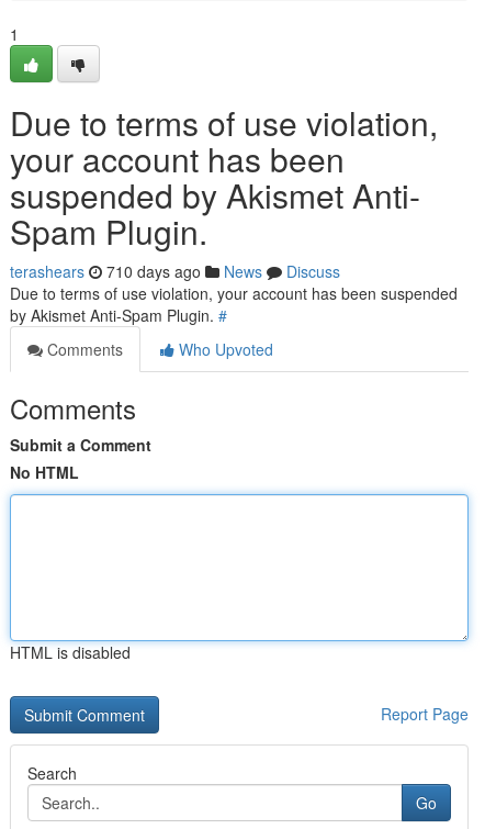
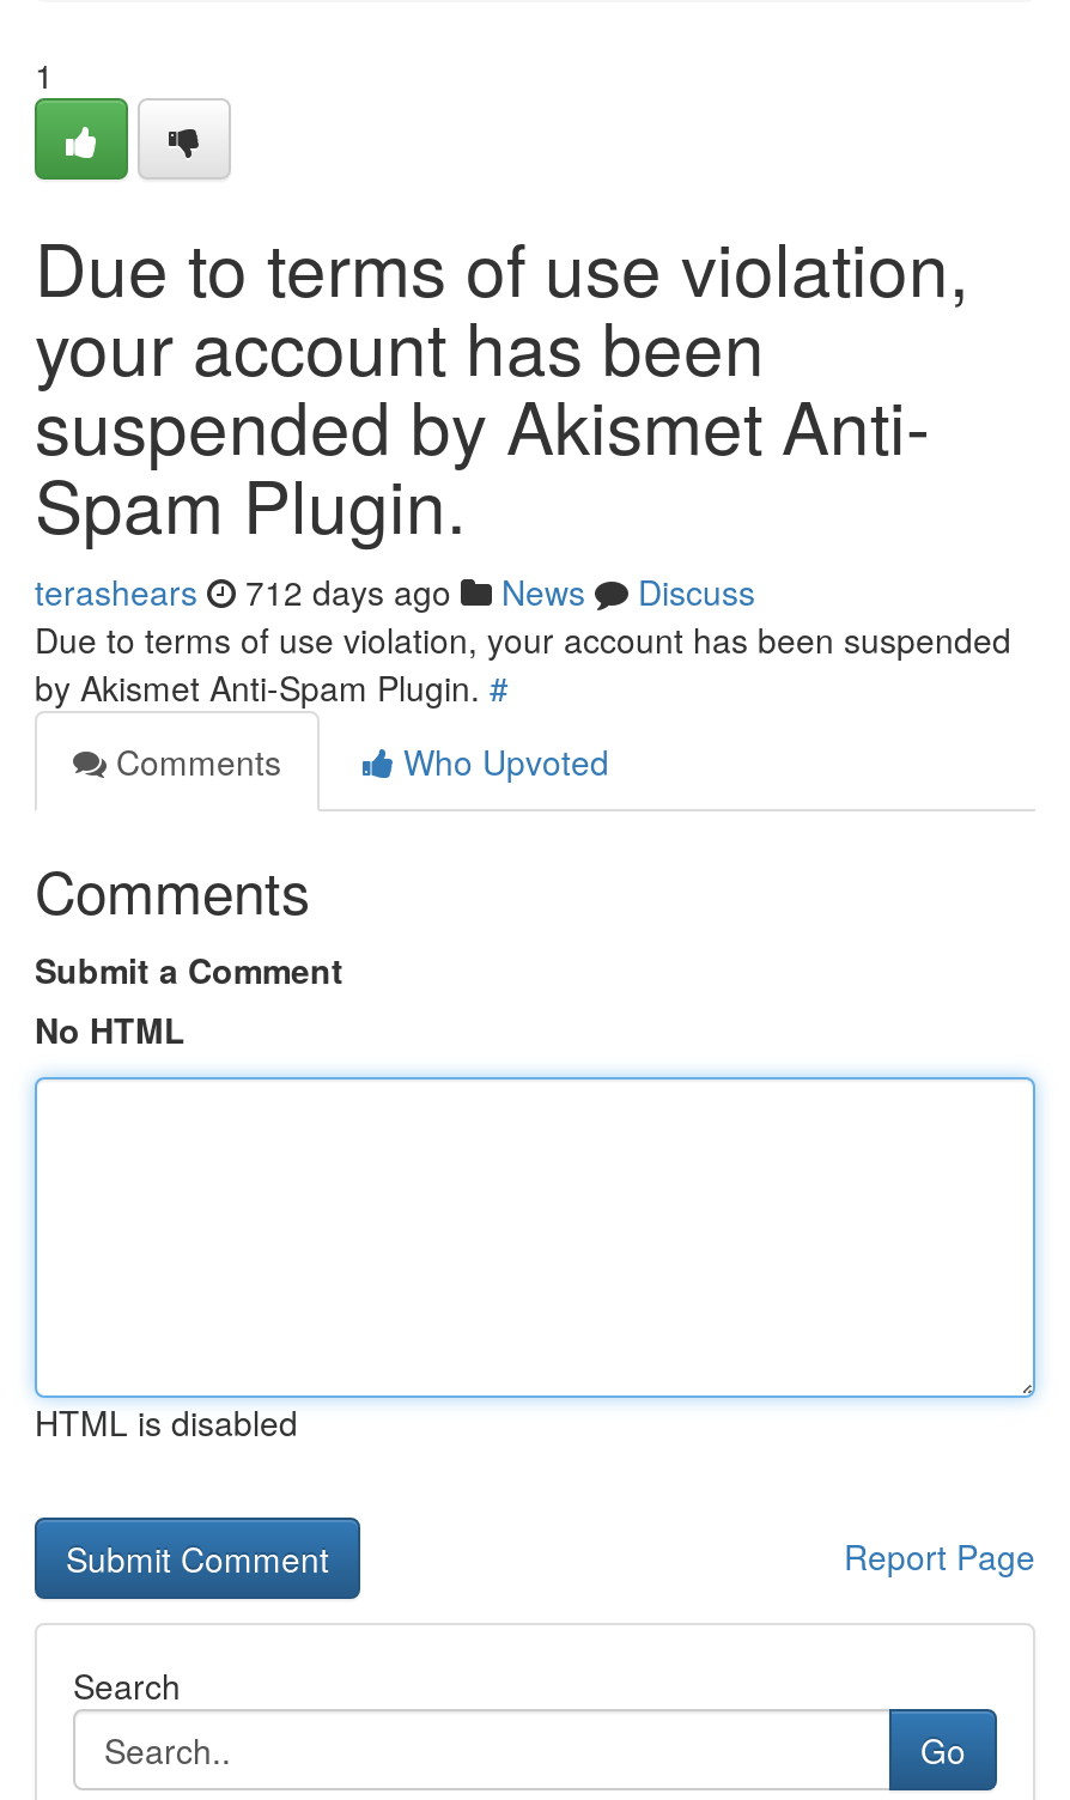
[10,260,340,282] terashears 710 days ago News Discuss -> [35,567,755,615] terashears 712 days ago News Discuss

